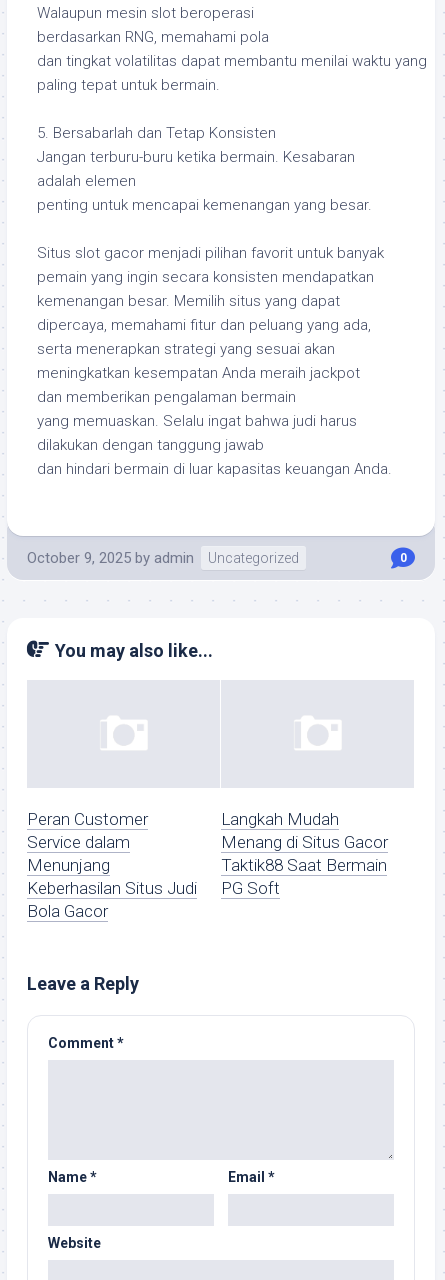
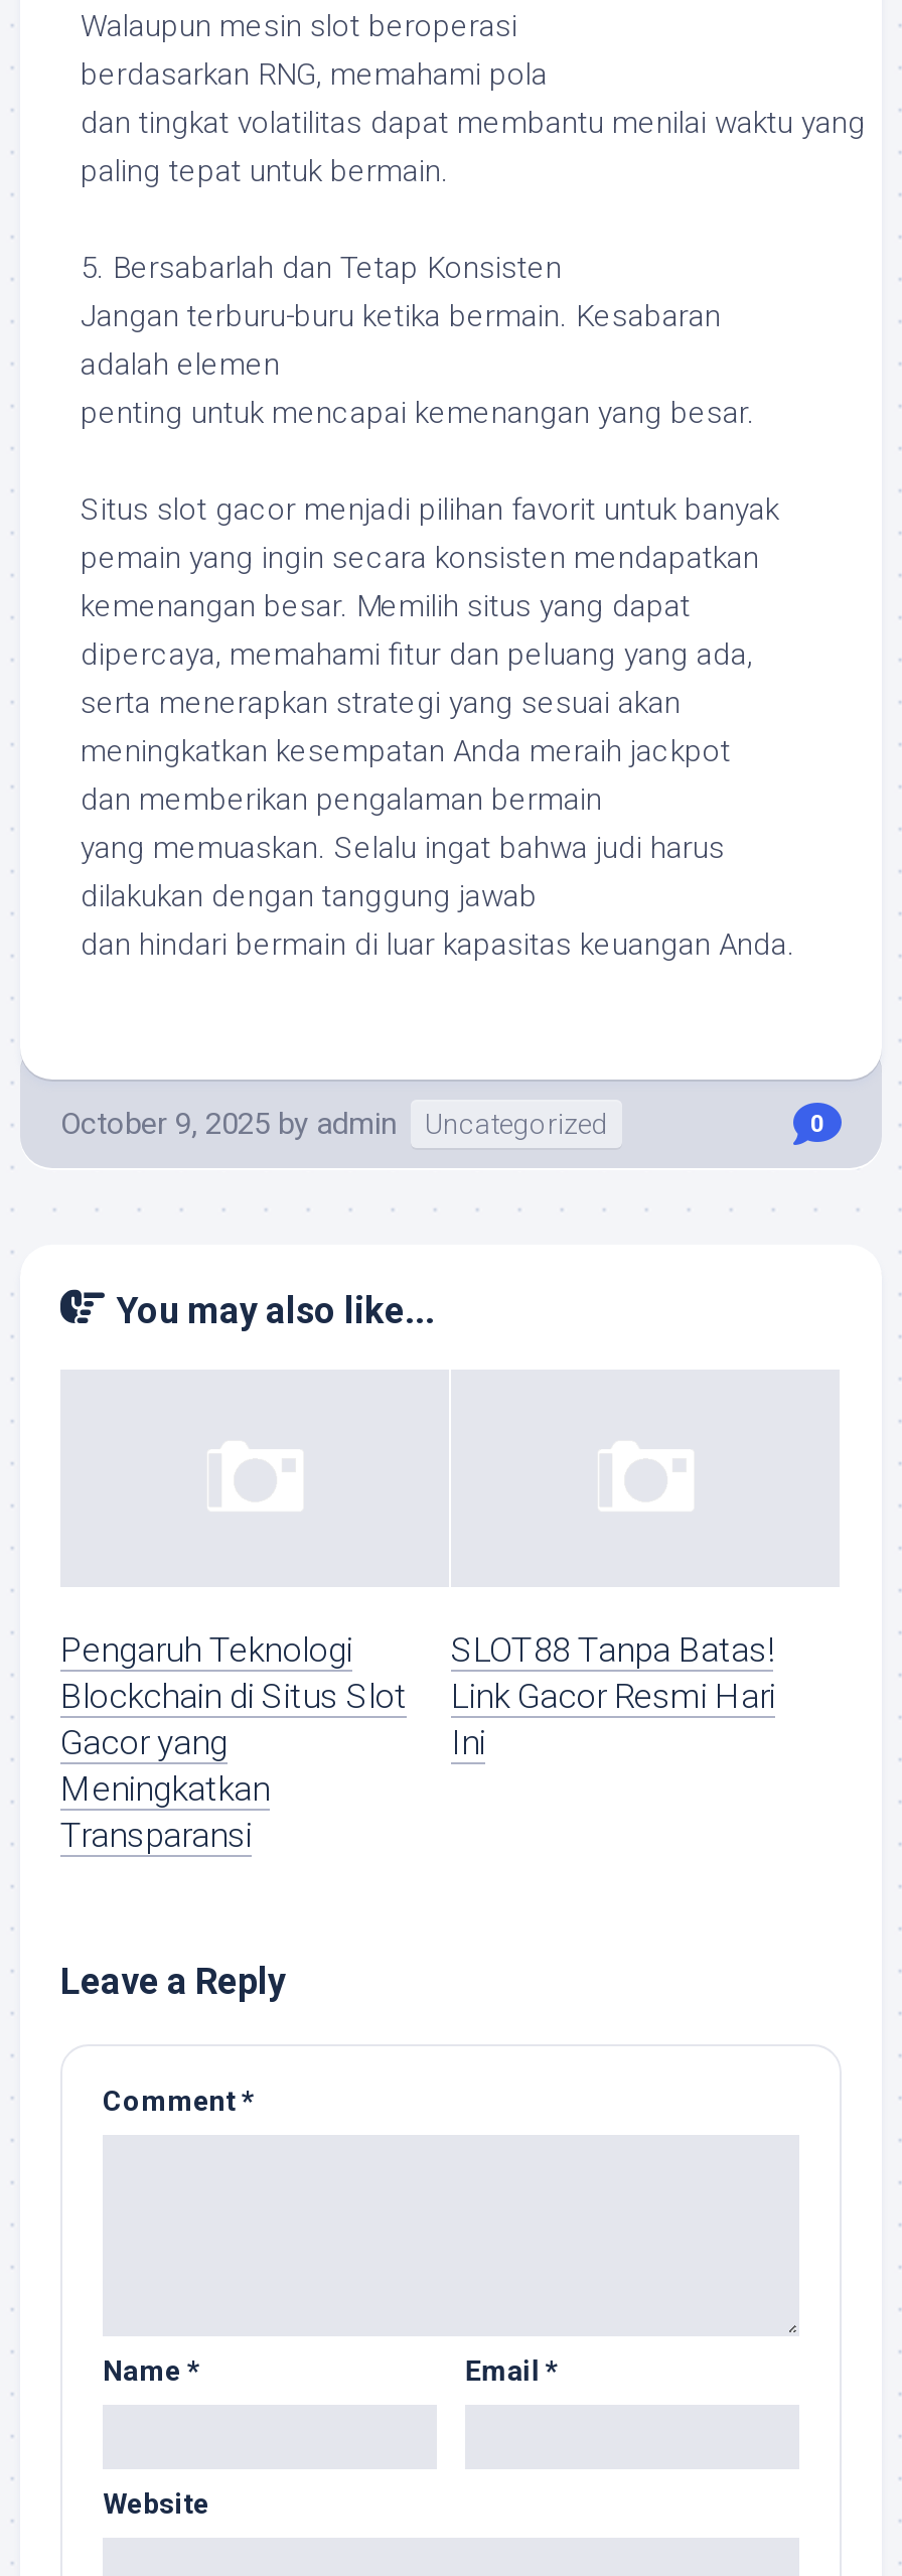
[27,809,197,921] Peran Customer | Service dalam | Menunjang | Keberhasilan Situs Judi | Bola Gacor -> [60,1630,407,1856] Pengaruh Teknologi | Blockchain di Situs Slot | Gacor yang | Meningkatkan | Transparansi
[221,809,388,898] Langkah Mudah | Menang di Situs Gacor | Taktik88 Saat Bermain | PG Soft -> [451,1630,775,1763] SLOT88 Tanpa Batas! | Link Gacor Resmi Hari | Ini

